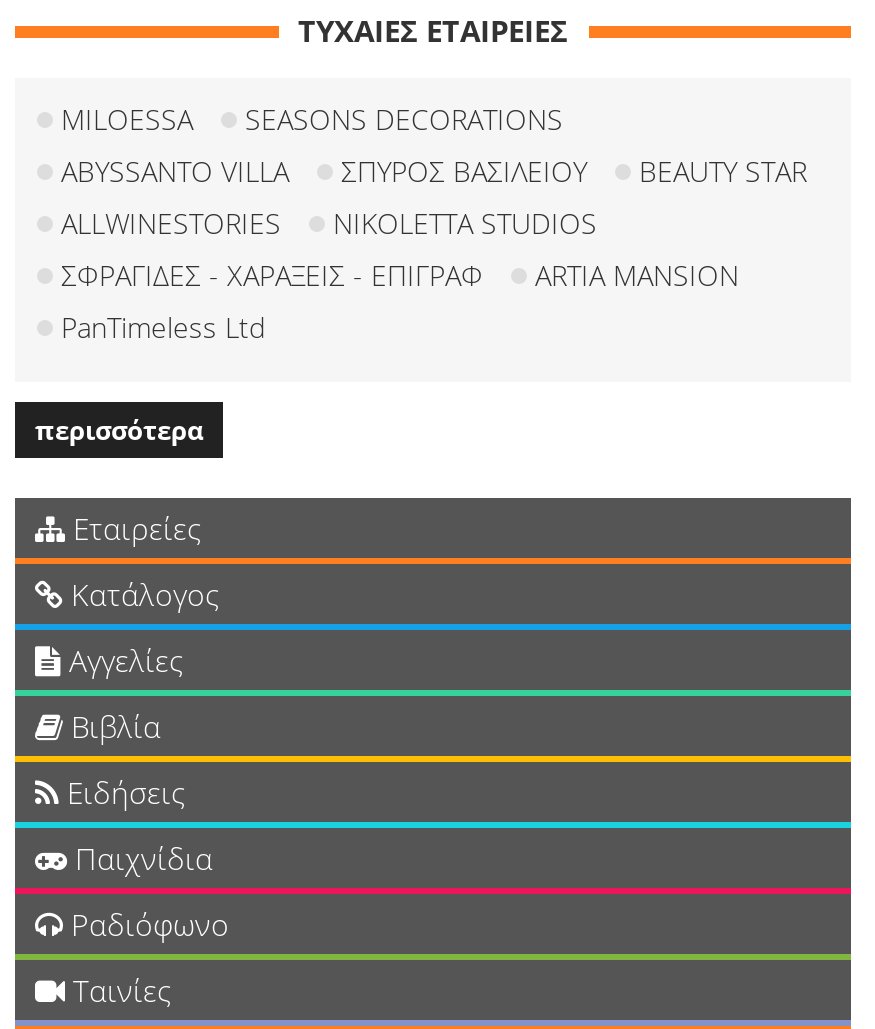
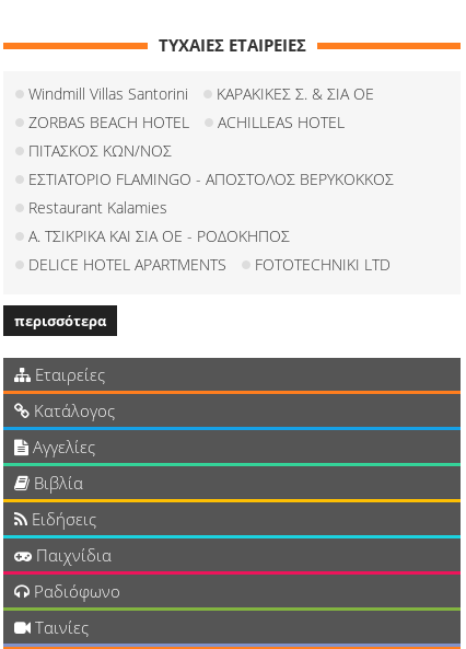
[61,100,807,346] MILOESSA | SEASONS DECORATIONS | ABYSSANTO VILLA | ΣΠΥΡΟΣ ΒΑΣΙΛΕΙΟΥ | ΒEAUTY STAR | ALLWINESTORIES | NIKOLETTA STUDIOS | ΣΦΡΑΓΙΔΕΣ - ΧΑΡΑΞΕΙΣ - ΕΠΙΓΡΑΦ | ARTIA MANSION | PanTimeless Ltd -> [28,83,394,275] Windmill Villas Santorini | ΚΑΡΑΚΙΚΕΣ Σ. & ΣΙΑ ΟΕ | ZORBAS BEACH HOTEL | ACHILLEAS HOTEL | ΠΙΤΑΣΚΟΣ ΚΩΝ/ΝΟΣ | ΕΣΤΙΑΤΟΡΙΟ FLAMINGO - ΑΠΟΣΤΟΛΟΣ ΒΕΡΥΚΟΚΚΟΣ | Restaurant Kalamies | Α. ΤΣΙΚΡΙΚΑ ΚΑΙ ΣΙΑ ΟΕ - ΡΟΔΟΚΗΠΟΣ | DELICE HOTEL APARTMENTS | FOTOTECHNIKI LTD

